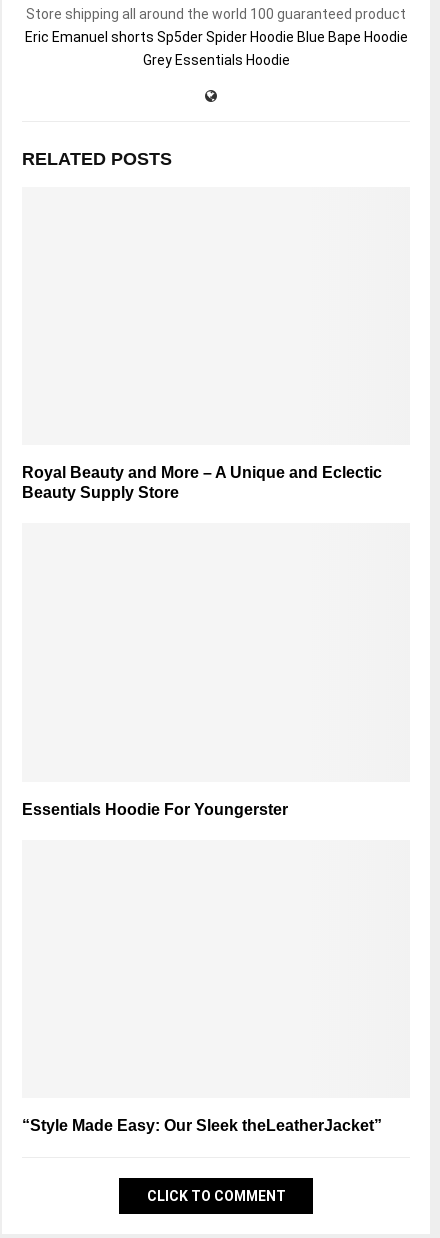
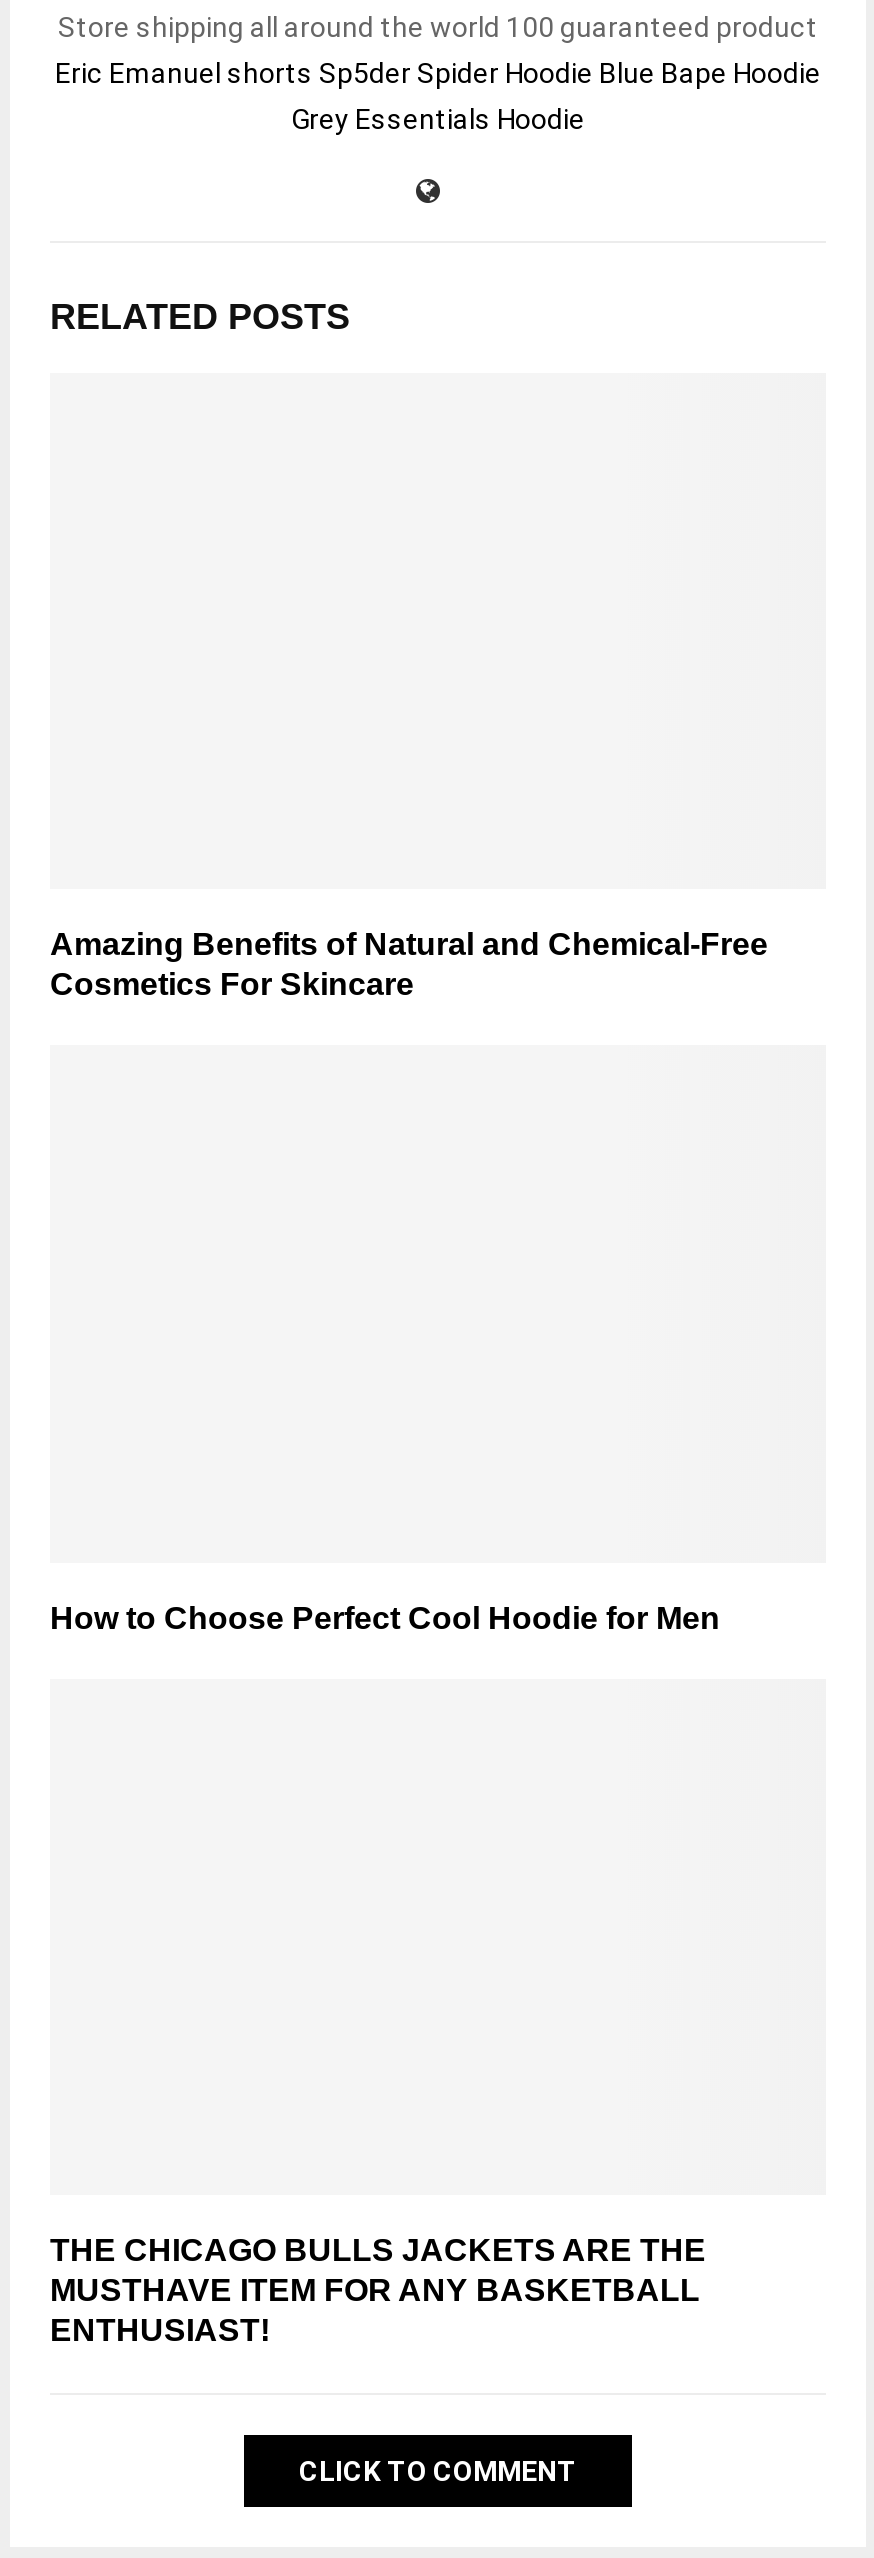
[22,464,382,501] Royal Beauty and More – A Unique and Eclectic | Beauty Supply Store -> [50,927,768,1001] Amazing Benefits of Natural and Chemical-Free | Cosmetics For Skincare
[22,801,288,818] Essentials Hoodie For Youngerster -> [50,1601,720,1635] How to Choose Perfect Cool Hoodie for Men
[22,1117,382,1134] “Style Made Easy: Our Sleek theLeatherJacket” -> [50,2234,706,2348] THE CHICAGO BULLS JACKETS ARE THE | MUSTHAVE ITEM FOR ANY BASKETBALL | ENTHUSIAST!

